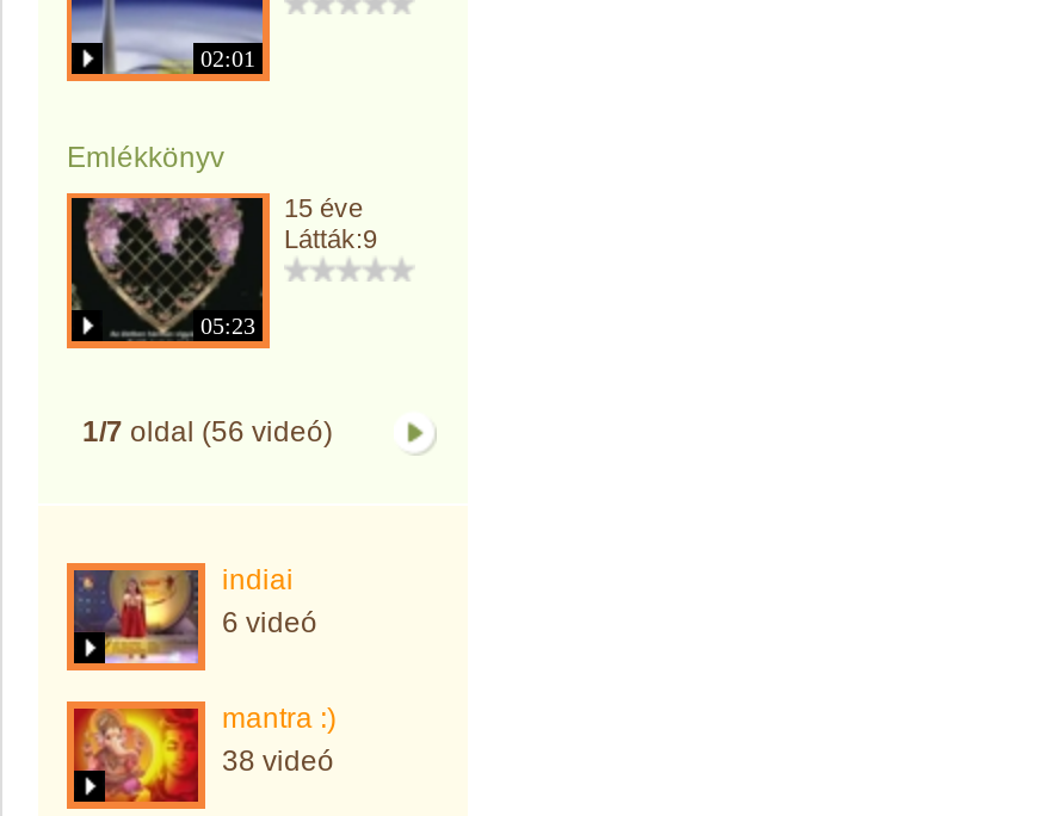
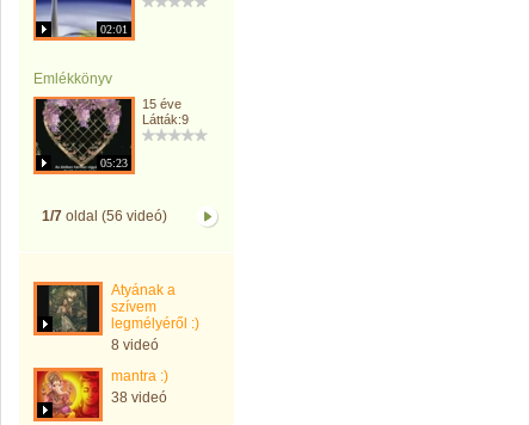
[74,563,317,666] [image] | indiai | 6 videó -> [37,282,199,353] [image] | Atyának a | szívem | legmélyéről :) | 8 videó

